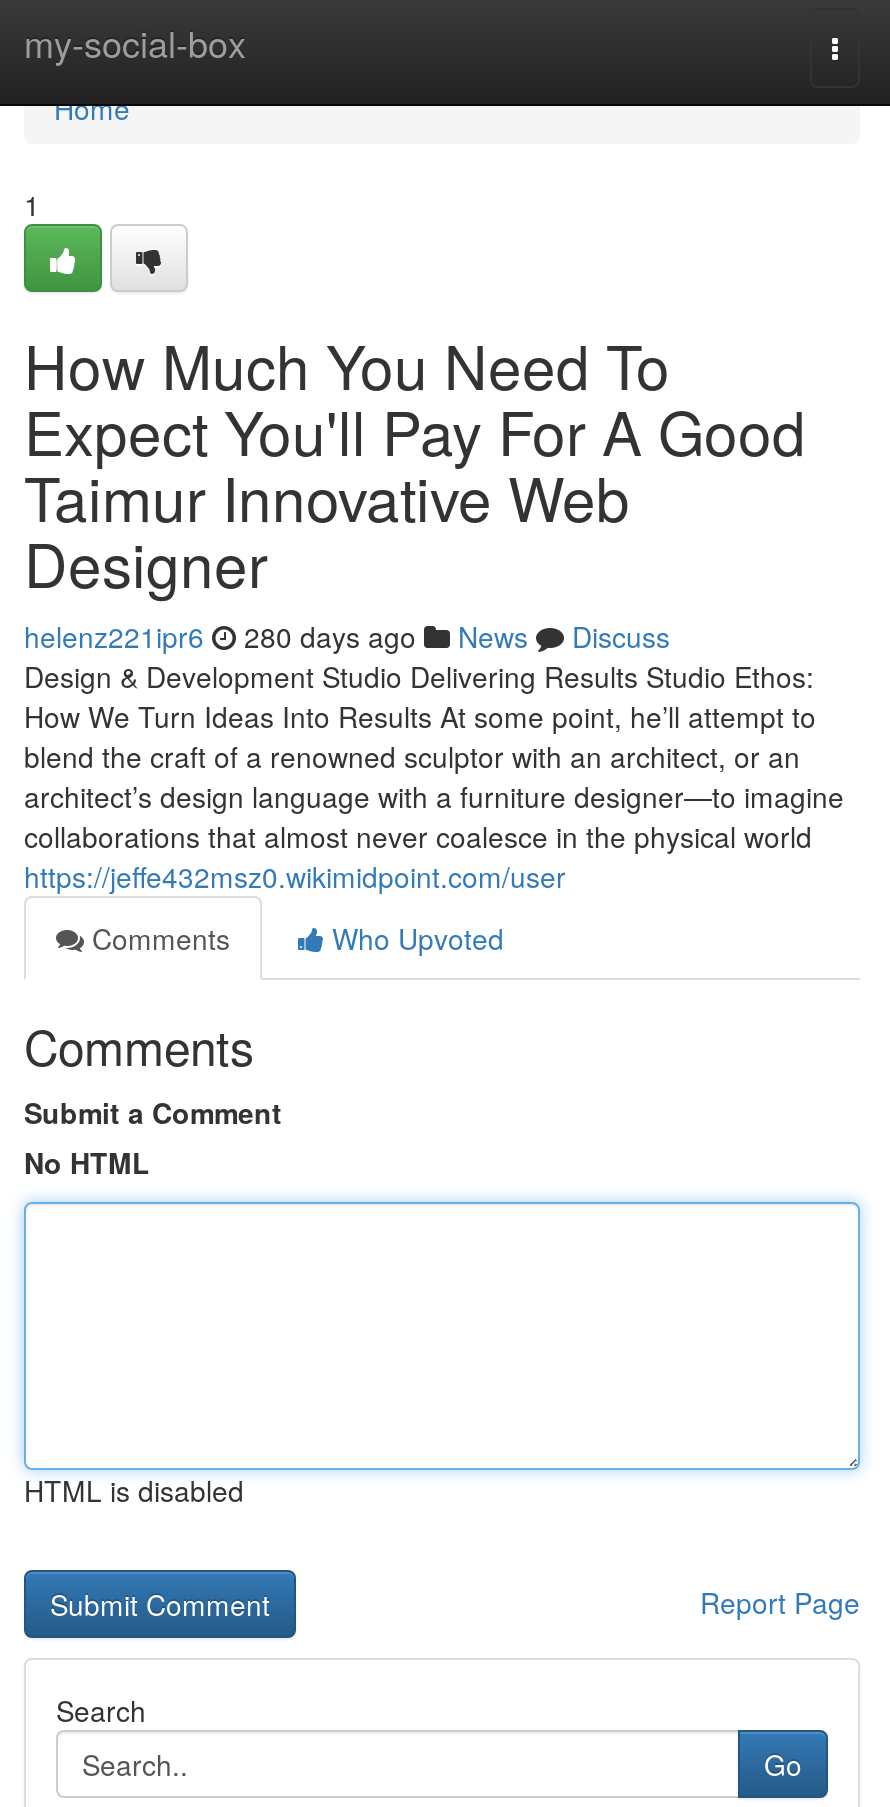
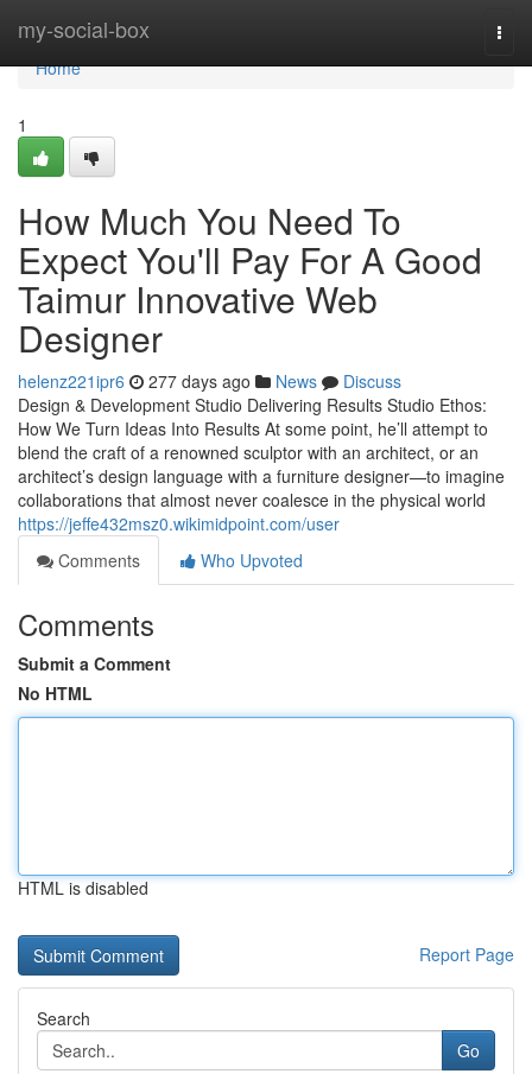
[24,616,670,656] helenz221ipr6 280 days ago News Discuss -> [18,369,401,393] helenz221ipr6 277 days ago News Discuss

